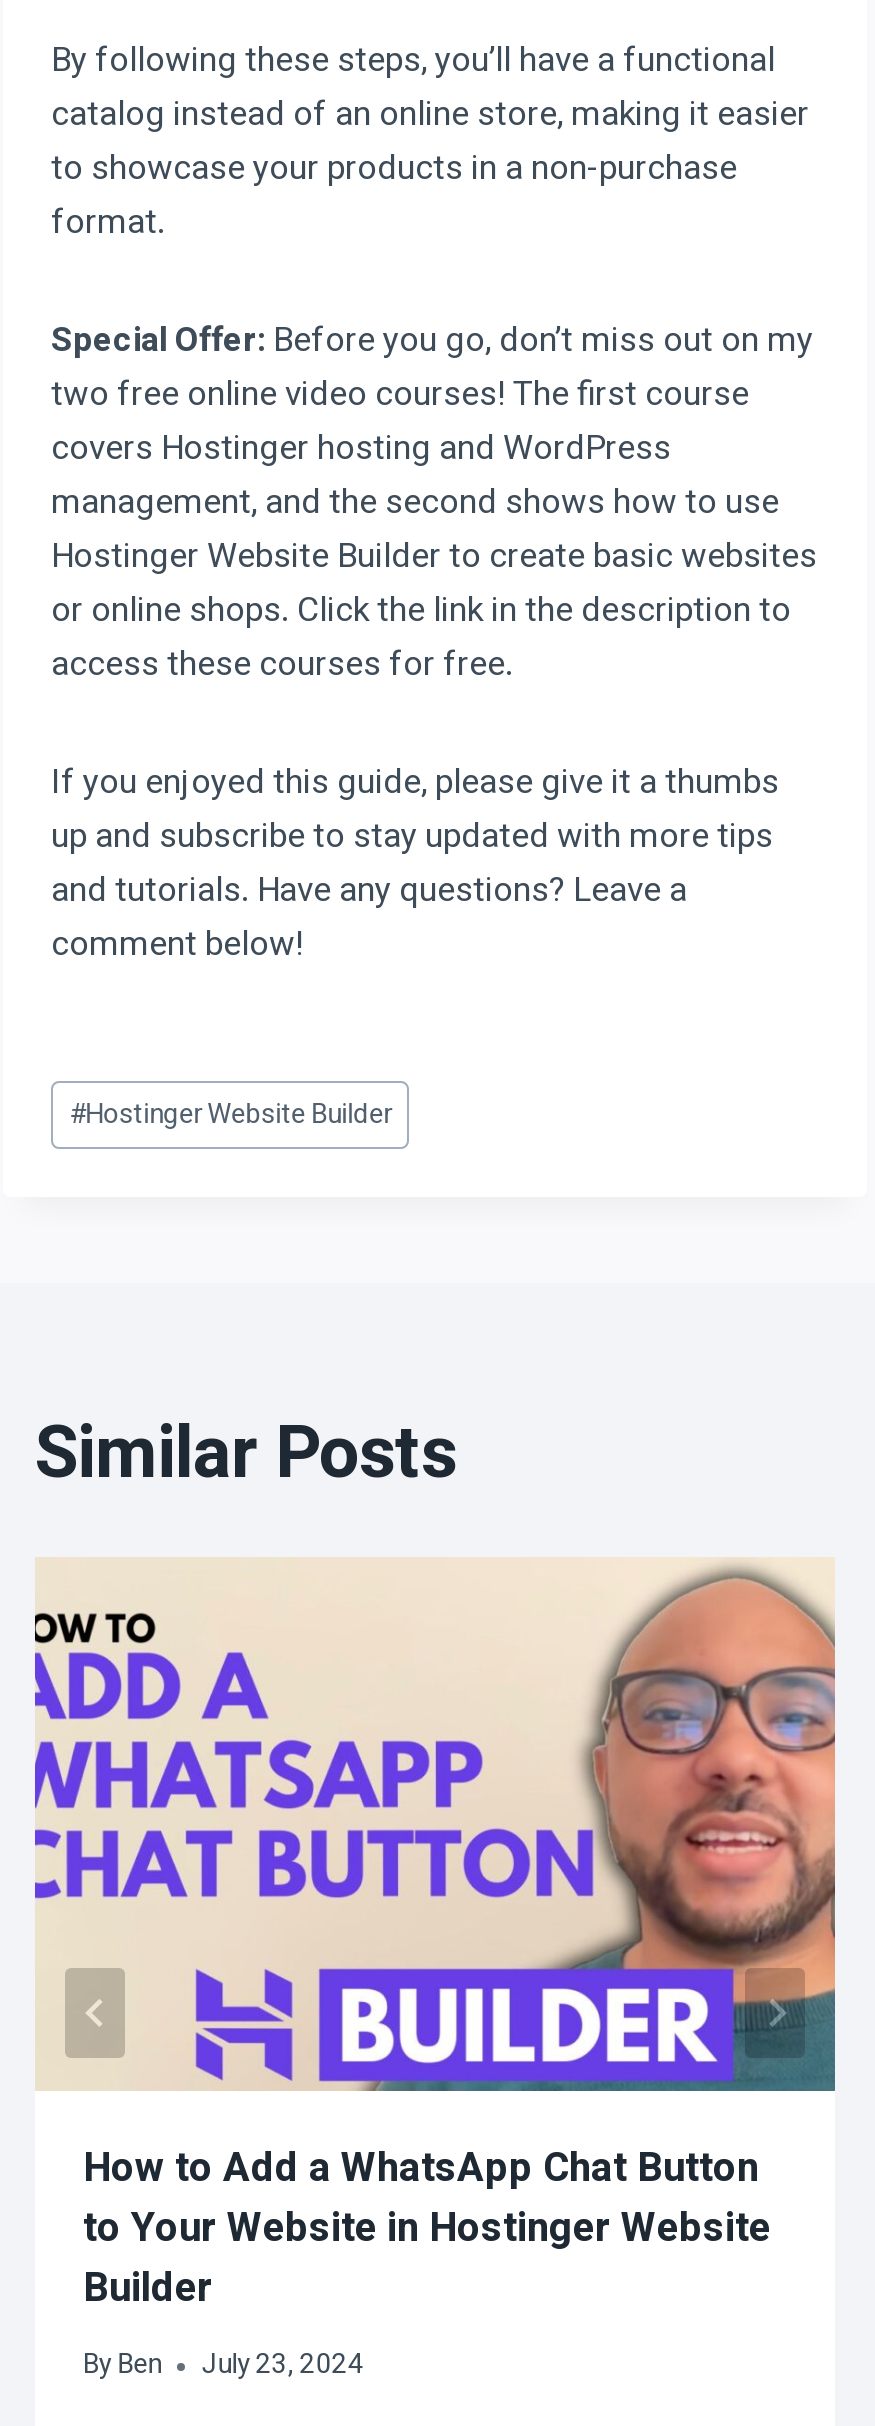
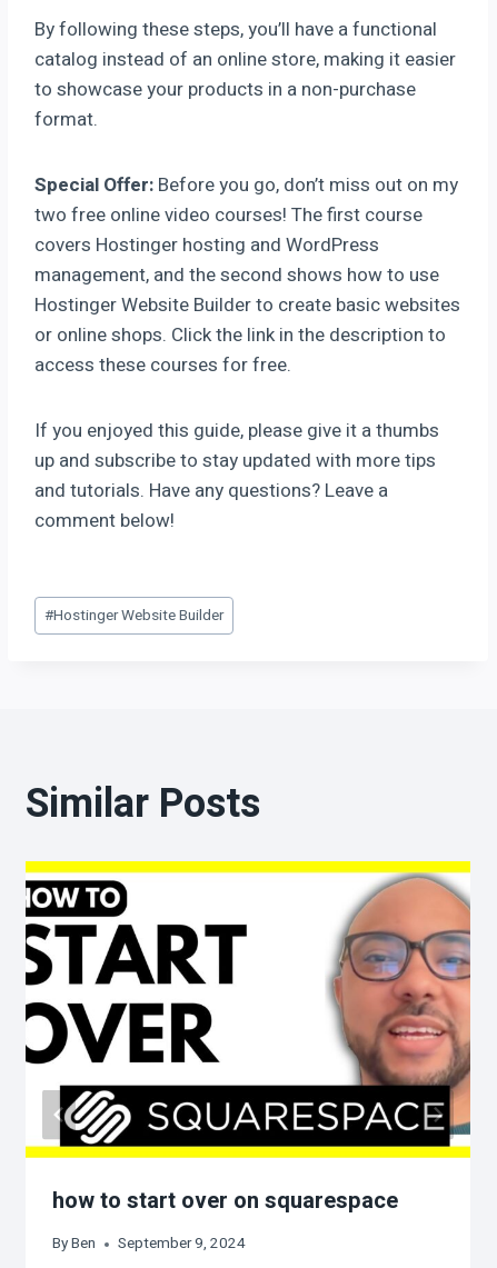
[33,1557,837,2317] [image] | How to Add a WhatsApp Chat Button | to Your Website in Hostinger Website | Builder -> [24,860,471,1217] [image] | how to start over on squarespace
[83,2346,363,2386] By Ben July 23, 2024 -> [52,1233,246,1255] By Ben September 9, 2024

